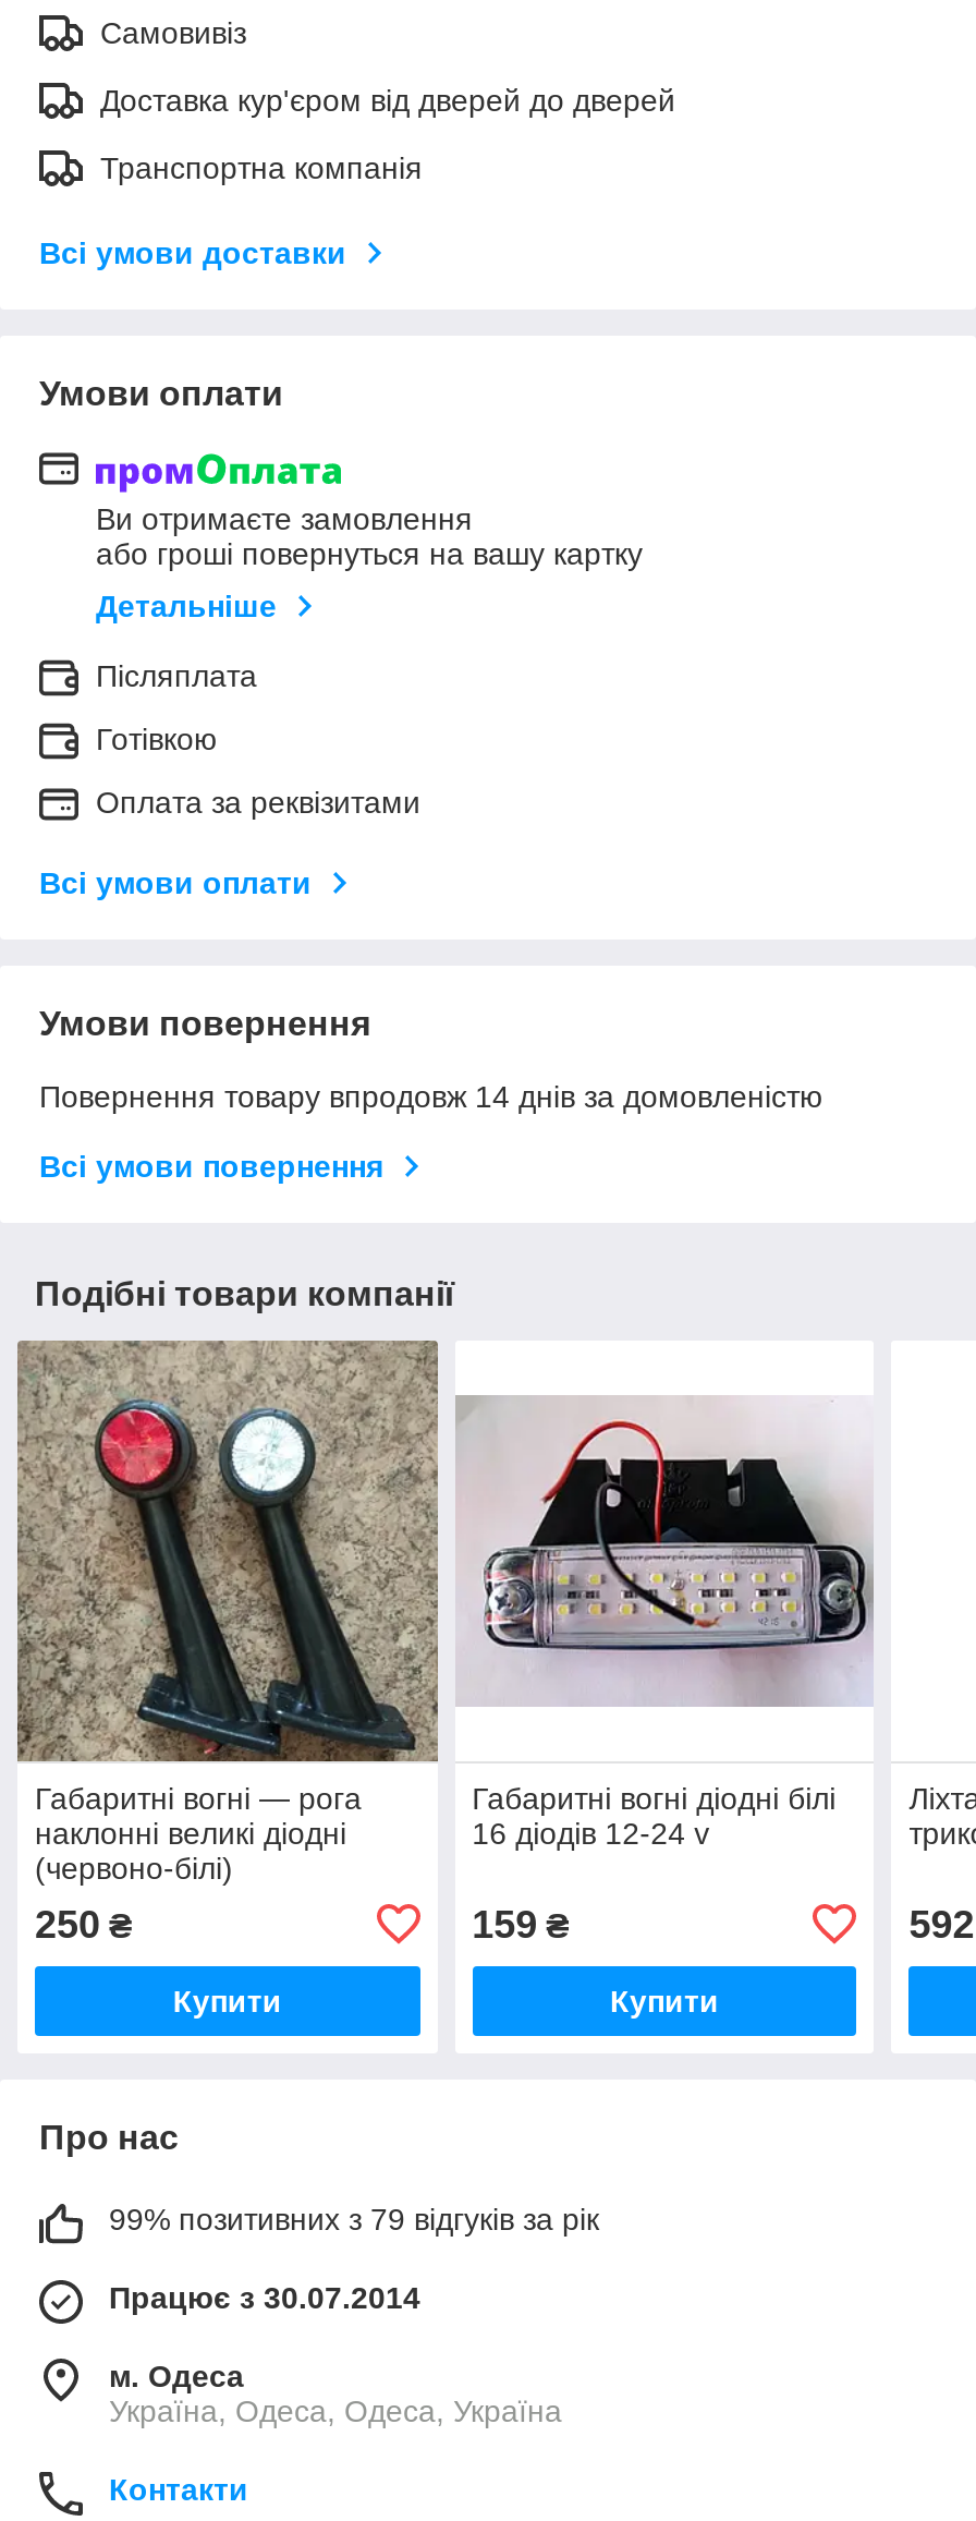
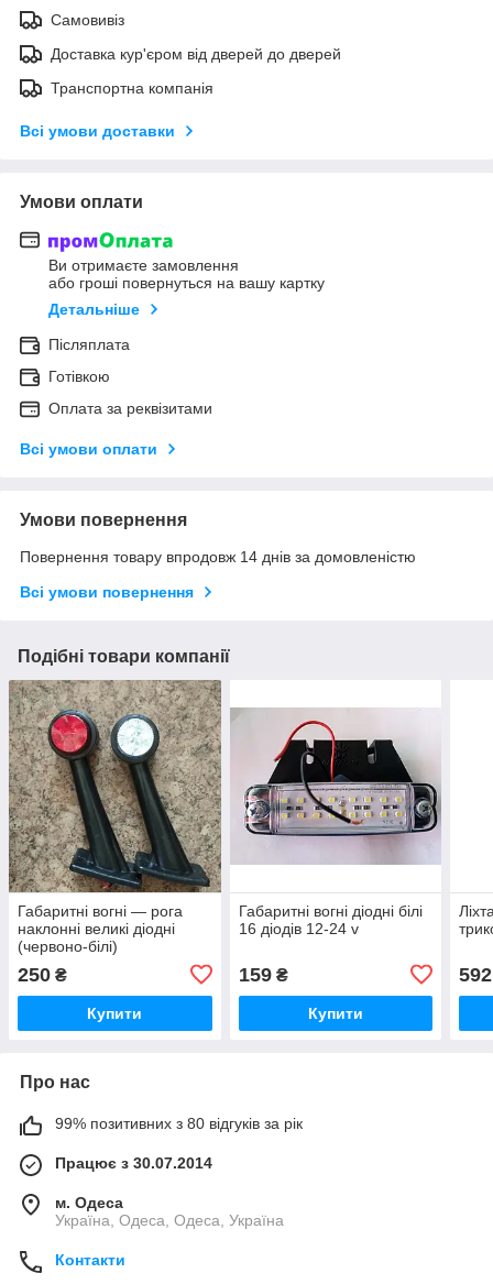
[109,2201,599,2236] 99% позитивних з 79 відгуків за рік -> [55,1114,303,1132] 99% позитивних з 80 відгуків за рік

